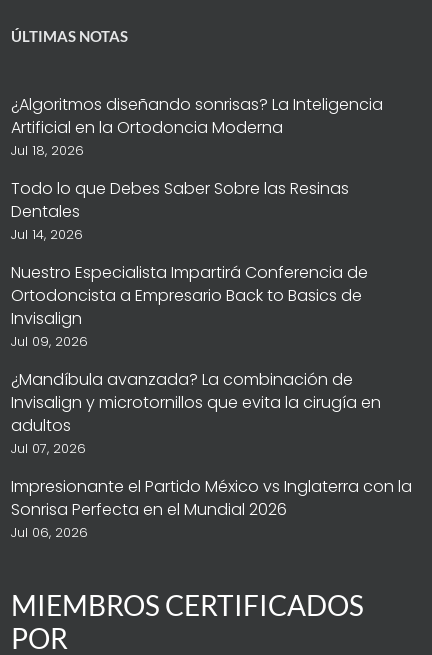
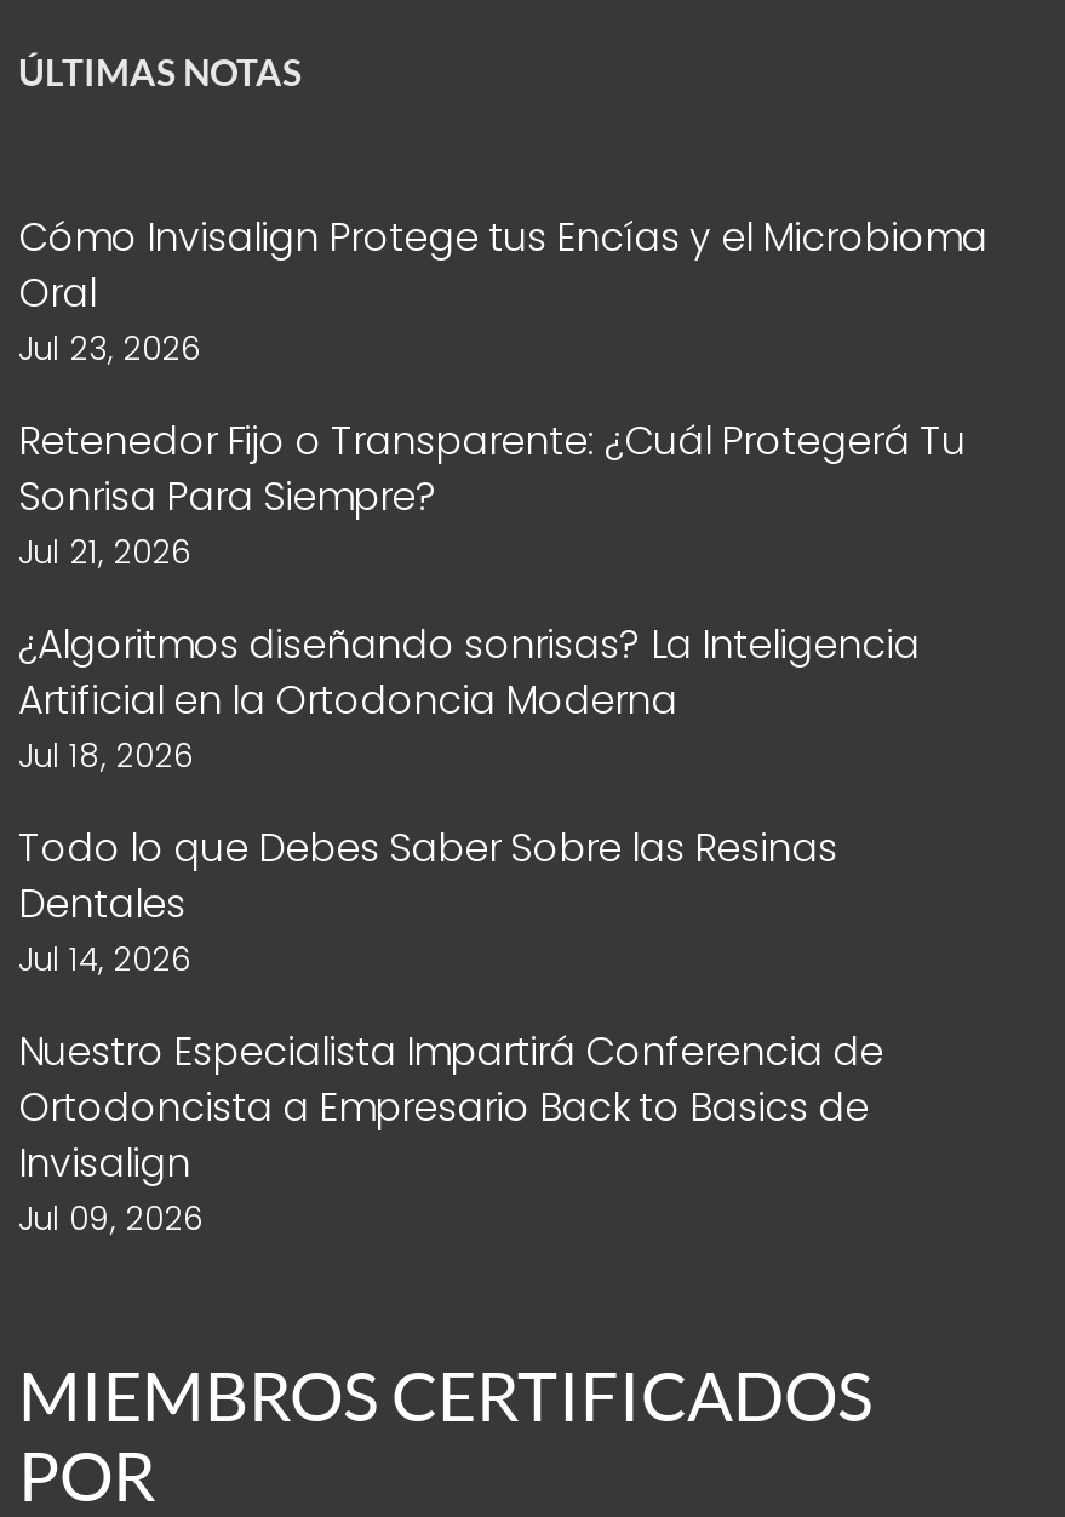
none -> [18,210,987,576] Cómo Invisalign Protege tus Encías y el Microbioma | Oral | Jul 23, 2026 | Retenedor Fijo o Transparente: ¿Cuál Protegerá Tu | Sonrisa Para Siempre? | Jul 21, 2026
moved [11,93,383,351] -> [18,617,920,1242]: ¿Algoritmos diseñando sonrisas? La Inteligencia | Artificial en la Ortodoncia Moderna | Jul 18, 2026 | ... | Invisalign | Jul 09, 2026
[11,368,412,542] ¿Mandíbula avanzada? La combinación de | Invisalign y microtornillos que evita la cirugía en | adultos | Jul 07, 2026 | Impresionante el Partido México vs Inglaterra con la | Sonrisa Perfecta en el Mundial 2026 | Jul 06, 2026 -> none

